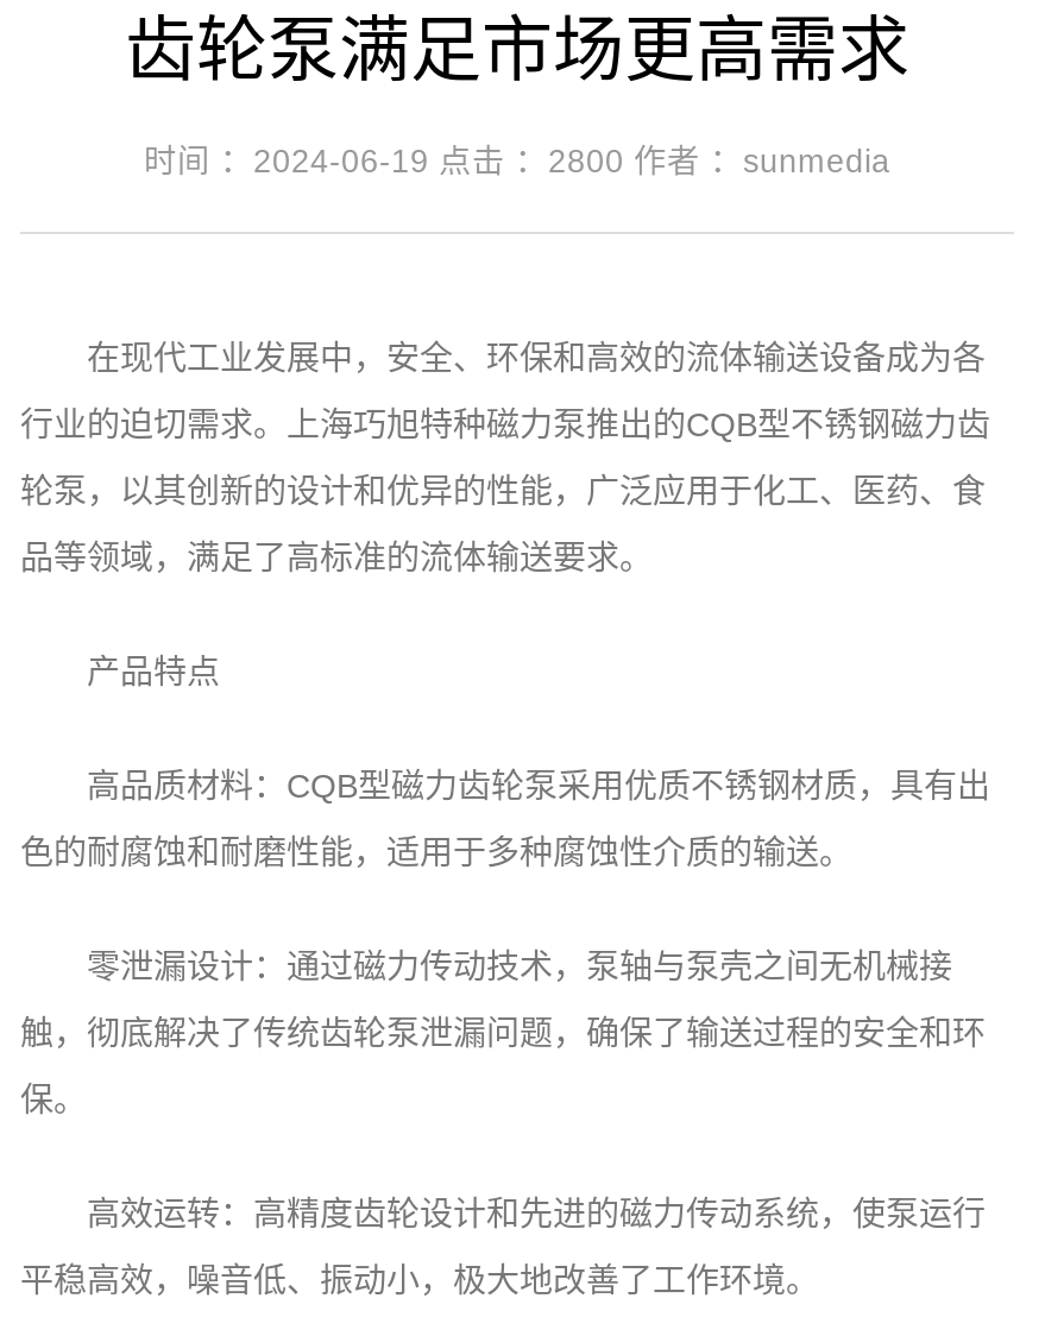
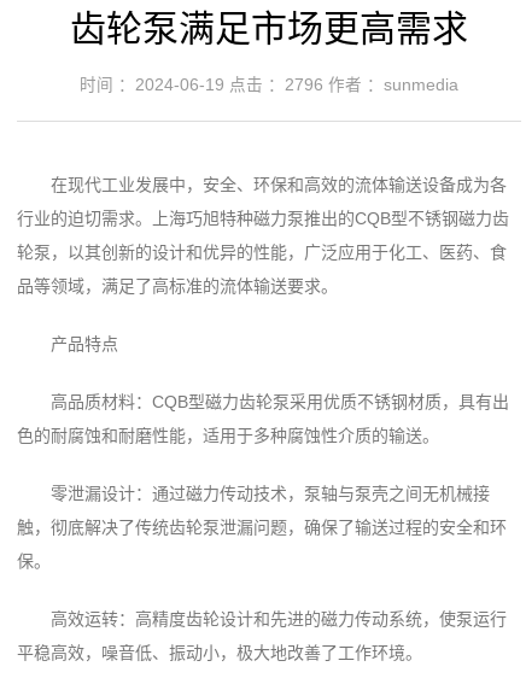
[144,144,890,179] 时间 ：2024-06-19点击 ：2800作者 ：sunmedia -> [80,76,458,94] 时间 ：2024-06-19点击 ：2796作者 ：sunmedia

